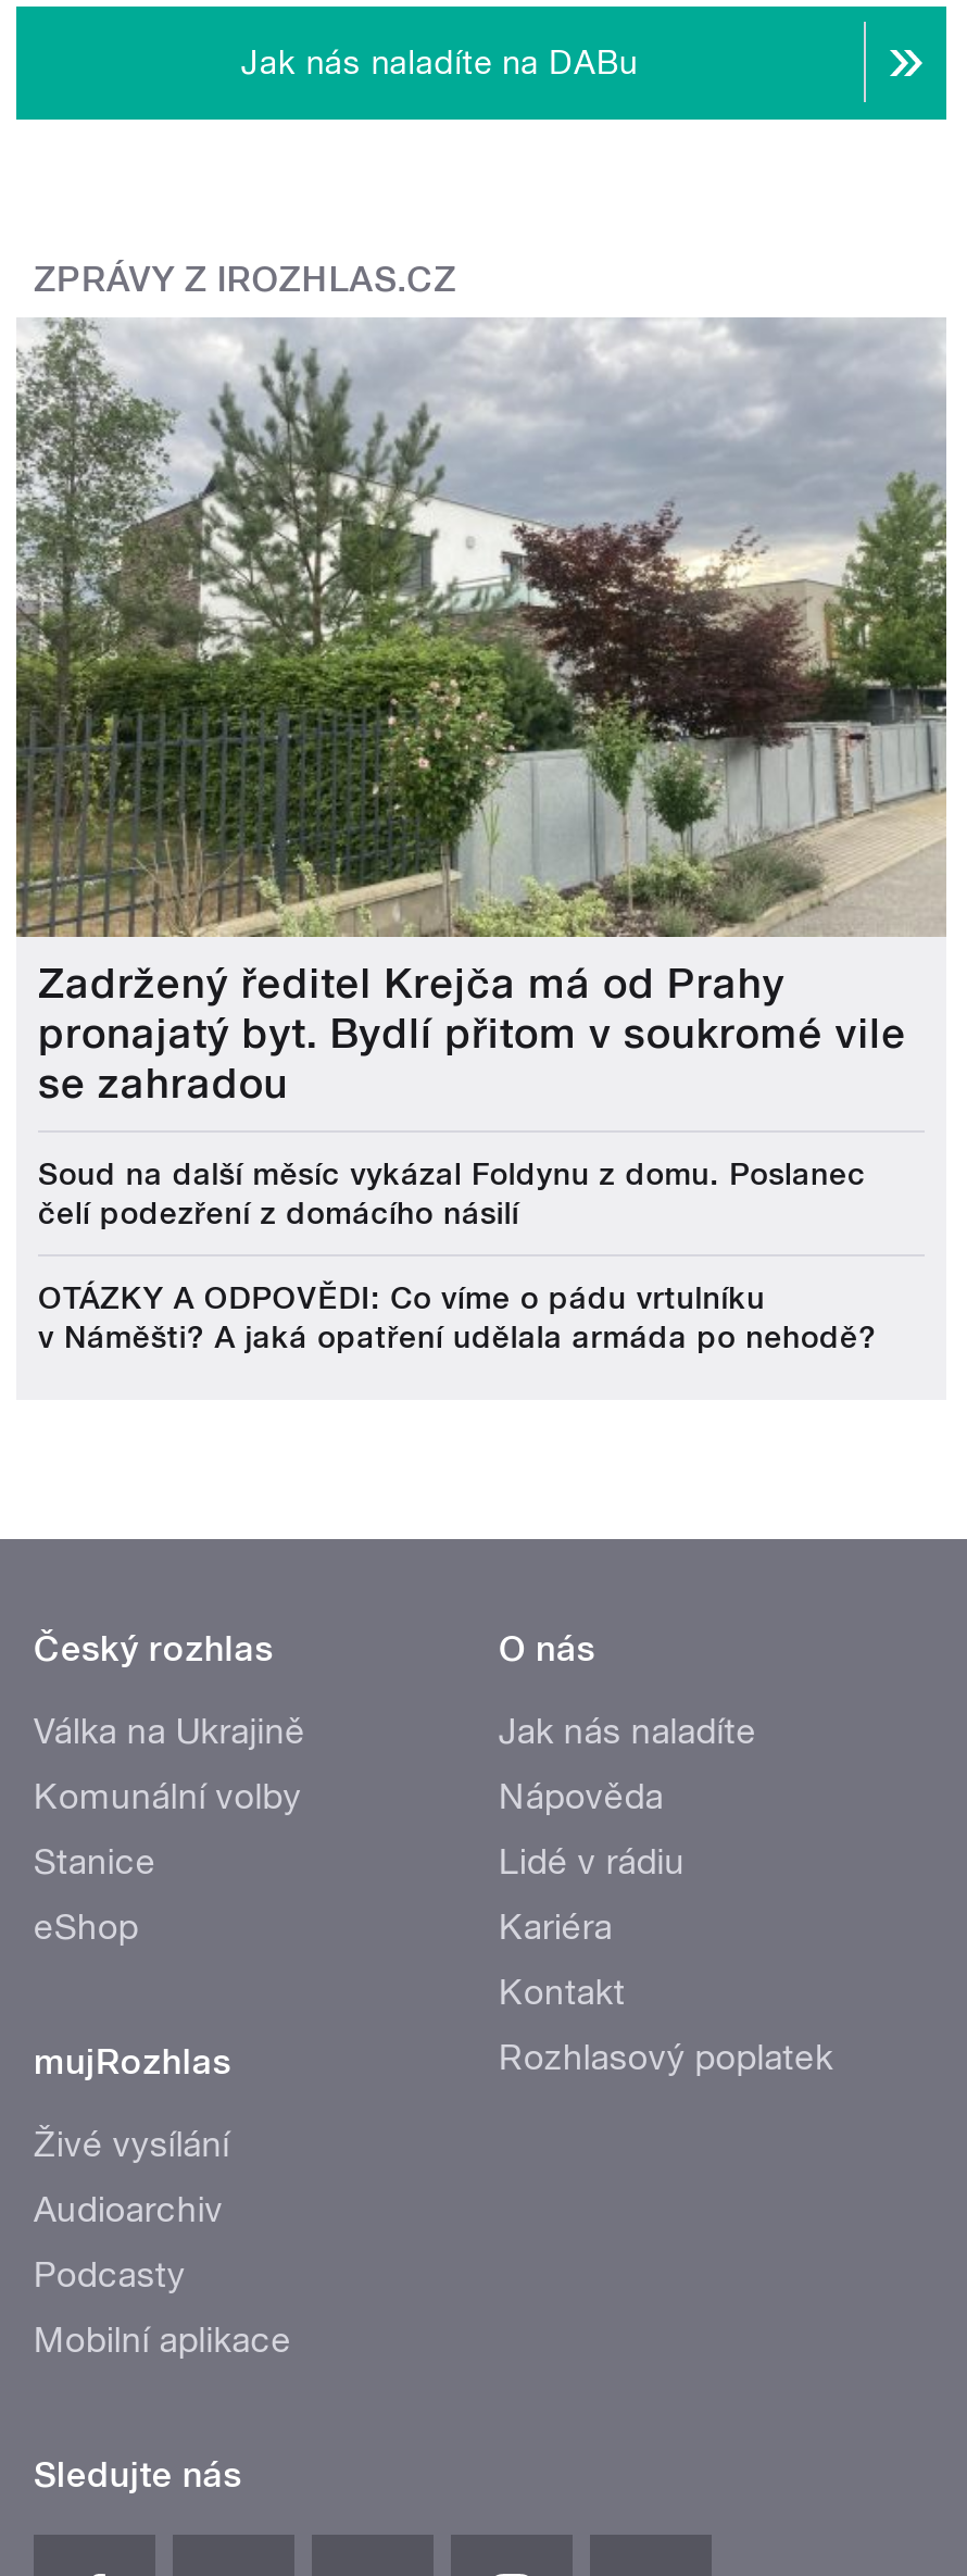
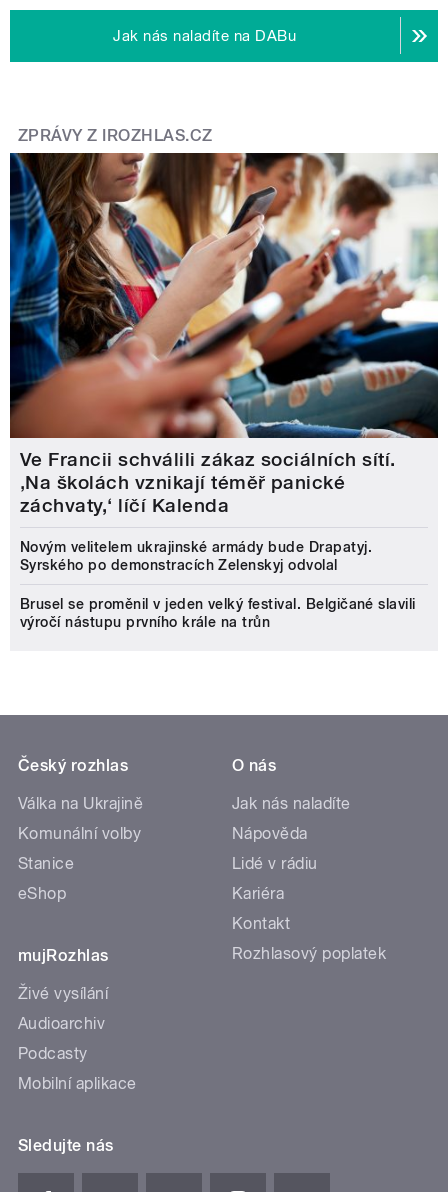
[14,317,949,1109] [image] | Zadržený ředitel Krejča má od Prahy | pronajatý byt. Bydlí přitom v soukromé vile | se zahradou -> [9,152,439,517] [image] | Ve Francii schválili zákaz sociálních sítí. | ‚Na školách vznikají téměř panické | záchvaty,‘ líčí Kalenda
[38,1156,866,1230] Soud na další měsíc vykázal Foldynu z domu. Poslanec | čelí podezření z domácího násilí -> [20,539,372,573] Novým velitelem ukrajinské armády bude Drapatyj. | Syrského po demonstracích Zelenskyj odvolal
[38,1280,877,1354] OTÁZKY A ODPOVĚDI: Co víme o pádu vrtulníku | v Náměšti? A jaká opatření udělala armáda po nehodě? -> [20,596,416,630] Brusel se proměnil v jeden velký festival. Belgičané slavili | výročí nástupu prvního krále na trůn

